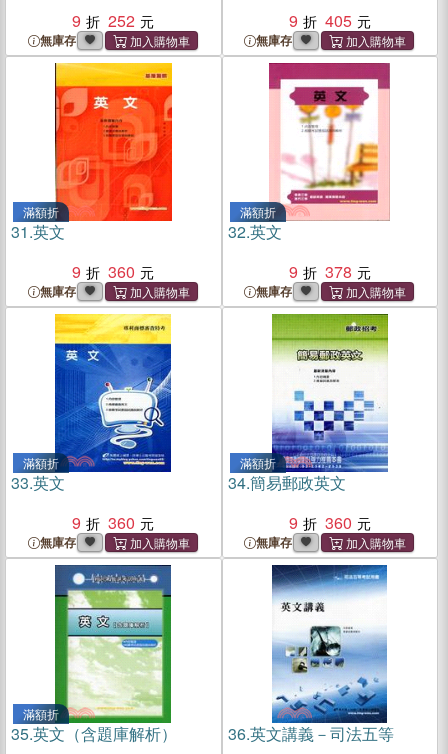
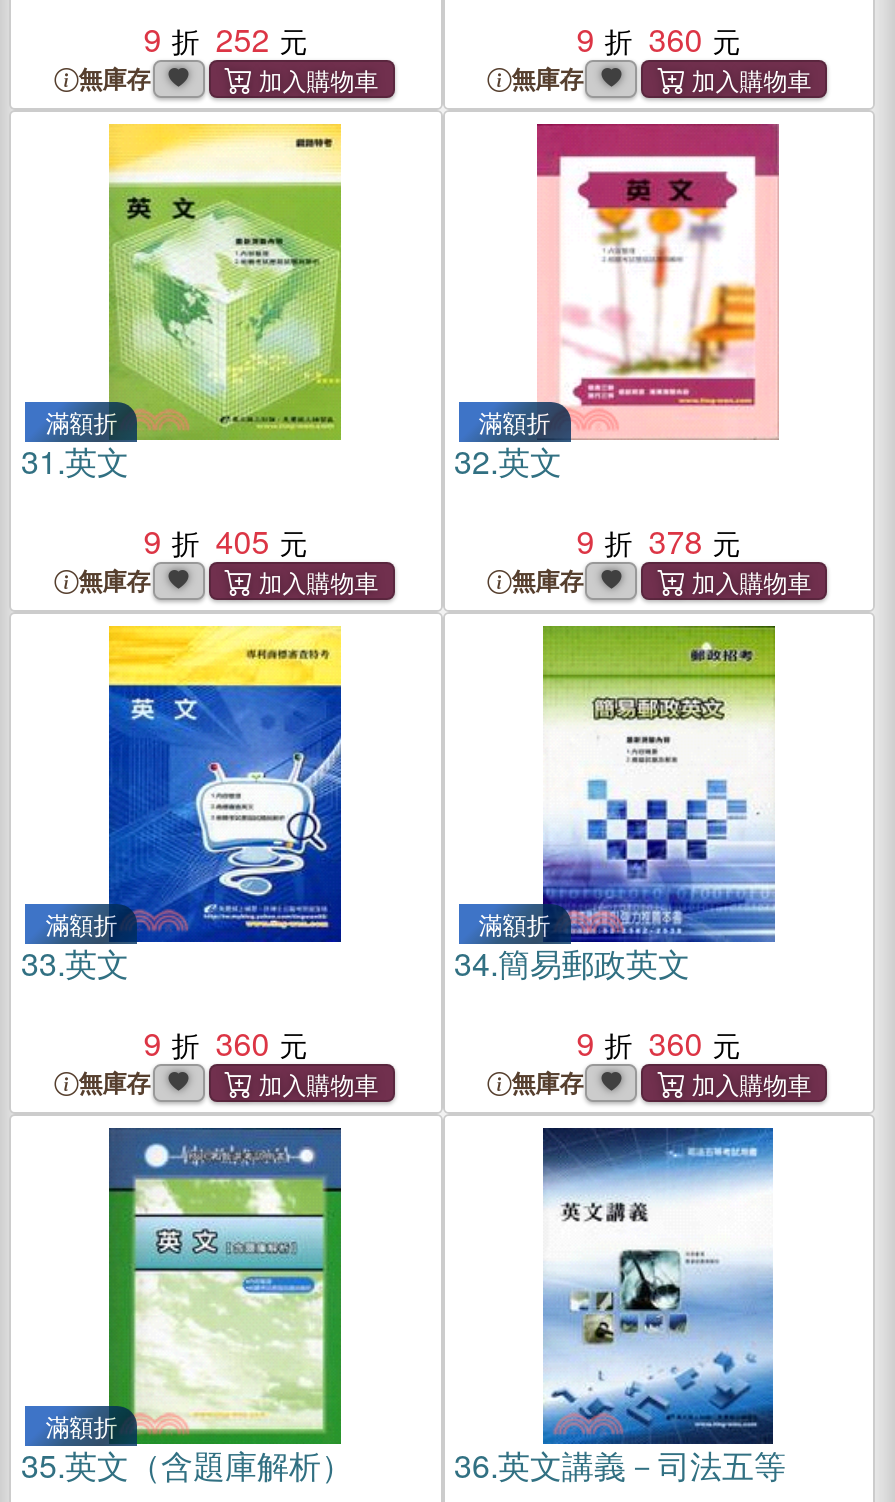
[289,9,352,32] 9 405 -> [577,16,703,62] 9 360
[54,63,173,283] [image] | 9 360 -> [107,124,343,564] [image] | 9 405

